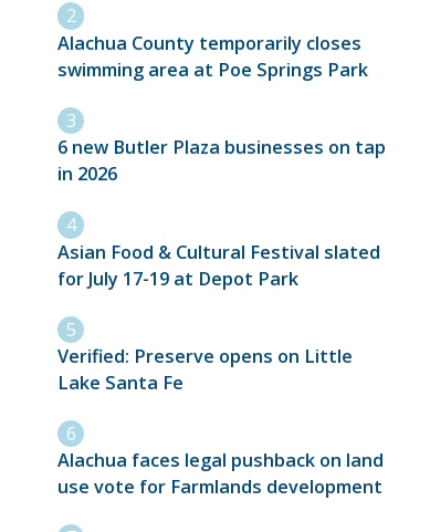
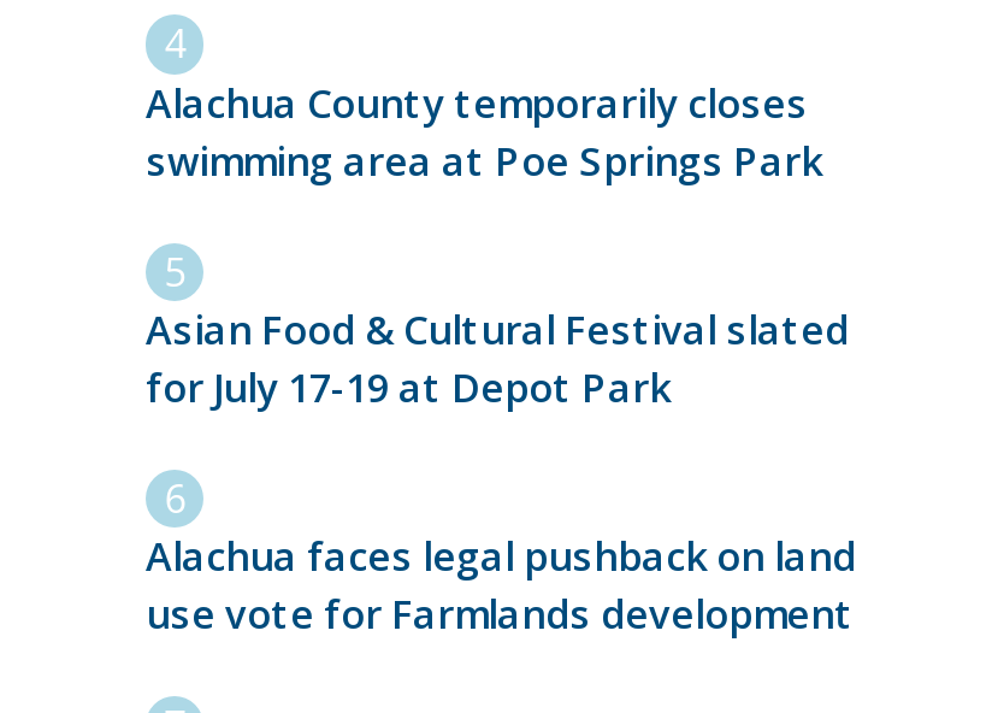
[57,135,386,186] 6 new Butler Plaza businesses on tap | in 2026 -> none
[57,344,353,395] Verified: Preserve opens on Little | Lake Santa Fe -> none

